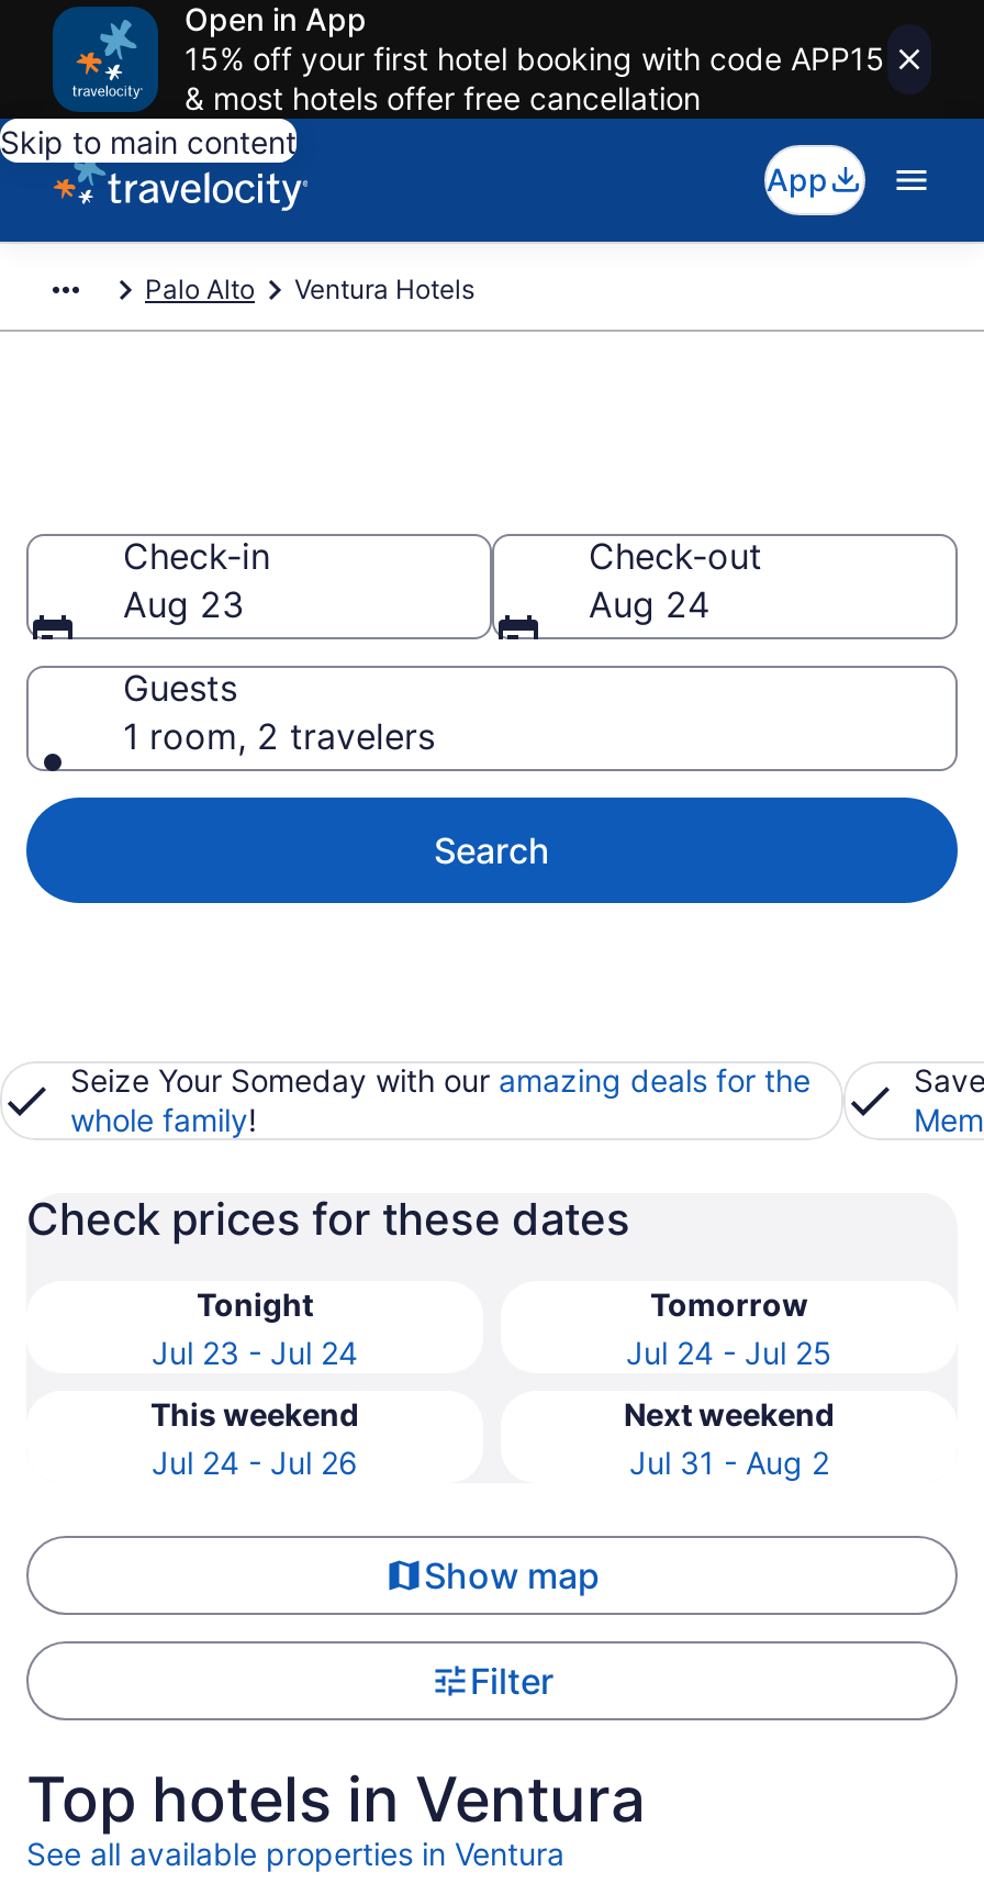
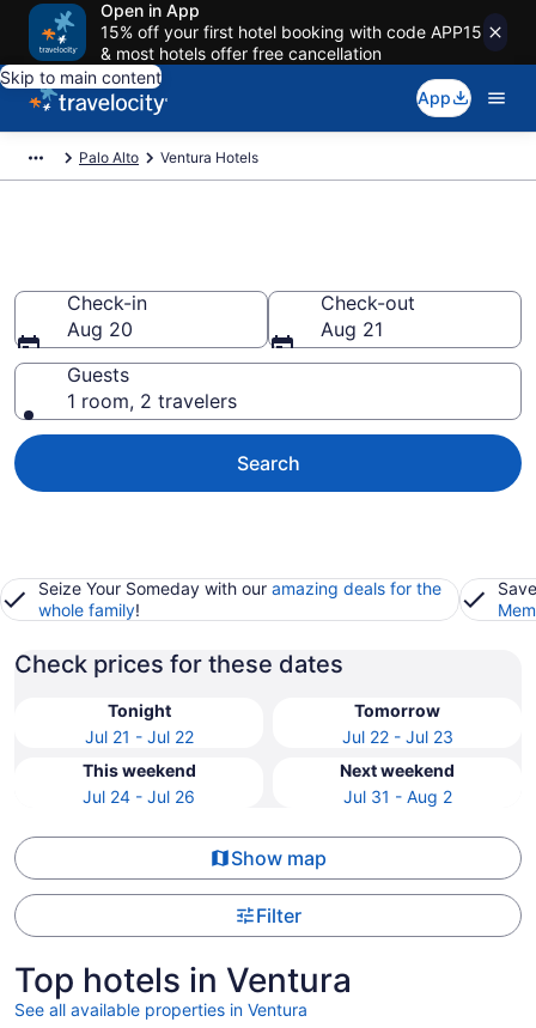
[123,582,244,626] Aug 23 -> [67,317,133,341] Aug 20
[589,582,709,626] Aug 24 -> [321,317,383,341] Aug 21
[152,1334,358,1371] Jul 23 - Jul 24 -> [84,726,193,747] Jul 21 - Jul 22
[626,1334,832,1371] Jul 24 - Jul 25 -> [342,726,453,747] Jul 22 - Jul 23

